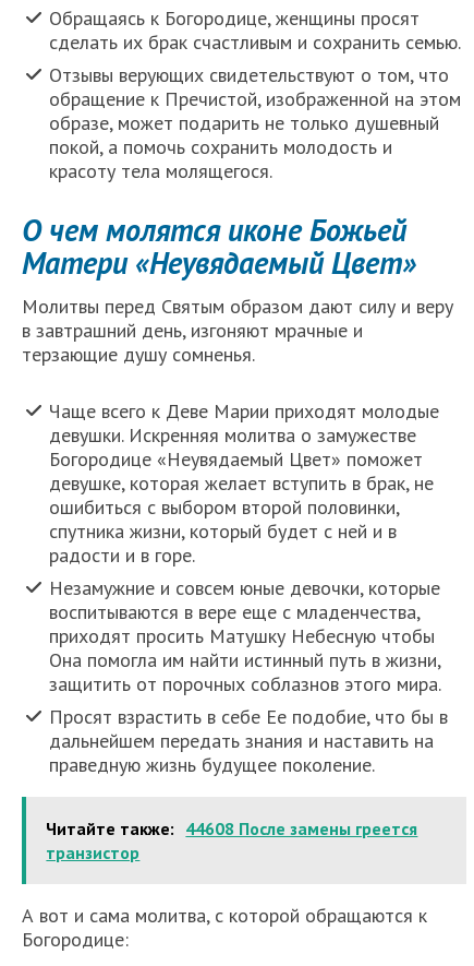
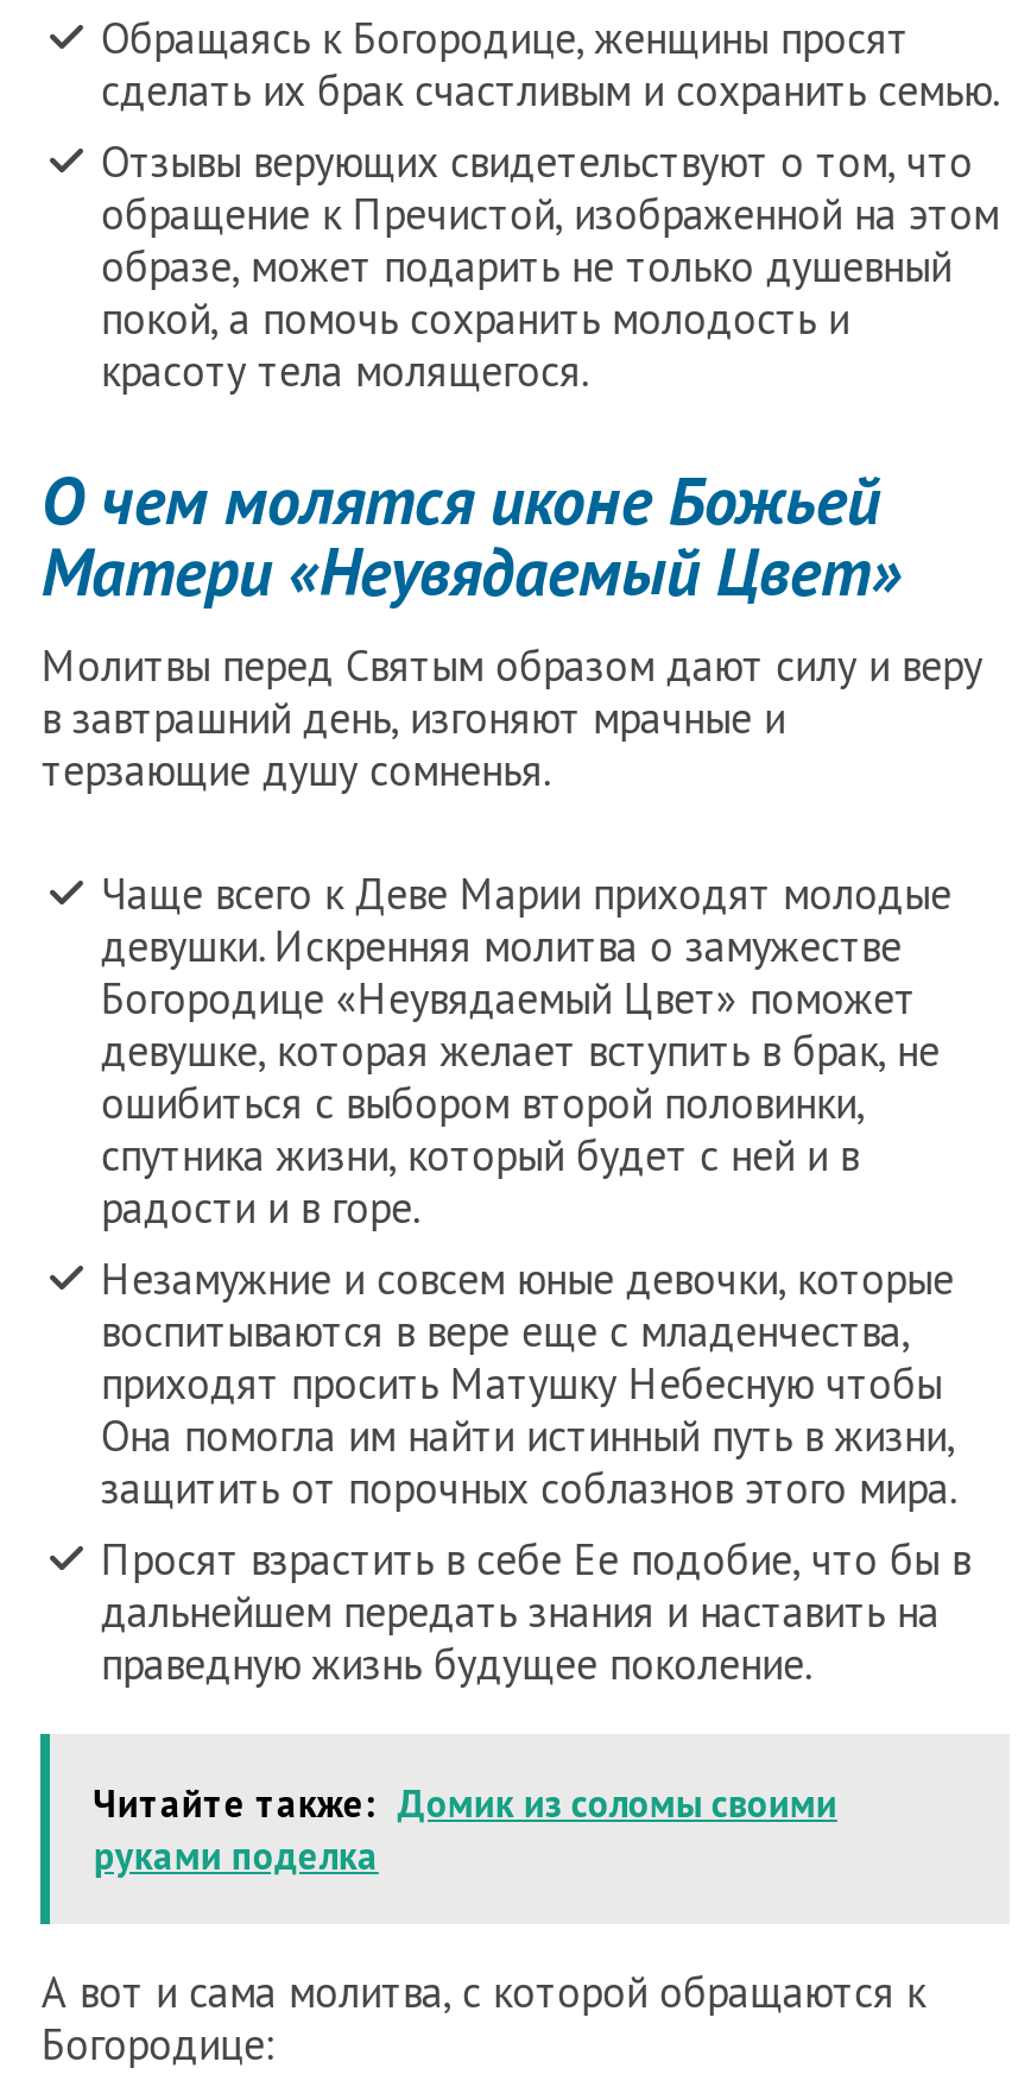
[46,818,418,864] Читайте также: 44608 После замены греется | транзистор -> [94,1780,837,1880] Читайте также: Домик из соломы своими | руками поделка

